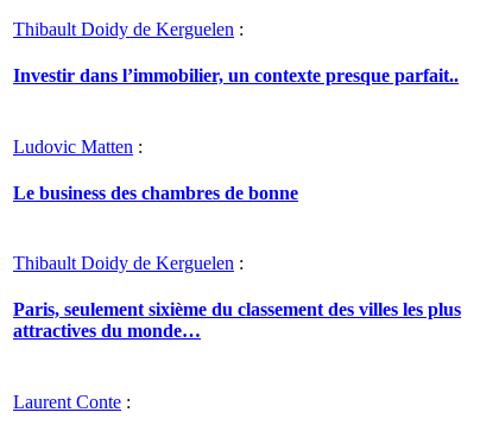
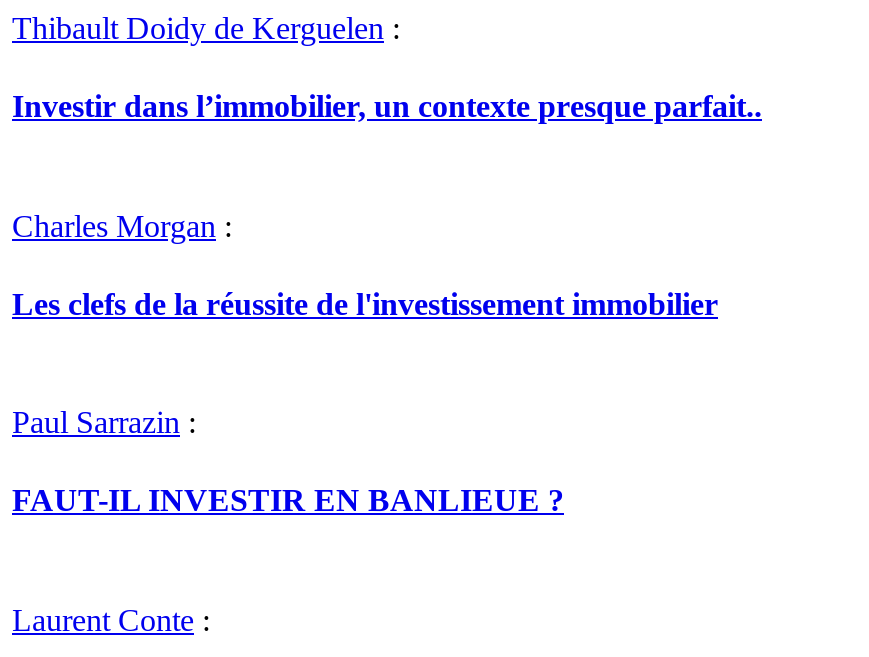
[13,136,143,156] Ludovic Matten: -> [12,208,232,242] Charles Morgan:
[13,183,298,203] Le business des chambres de bonne -> [12,287,718,321] Les clefs de la réussite de l'investissement immobilier
[13,253,244,273] Thibault Doidy de Kerguelen: -> [12,405,196,439] Paul Sarrazin:
[13,300,461,341] Paris, seulement sixième du classement des villes les plus | attractives du monde… -> [12,484,564,518] FAUT-IL INVESTIR EN BANLIEUE ?

